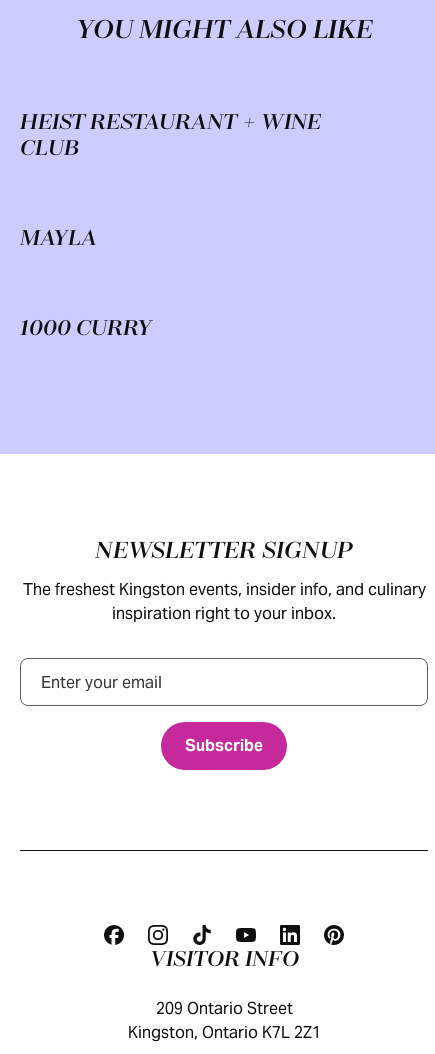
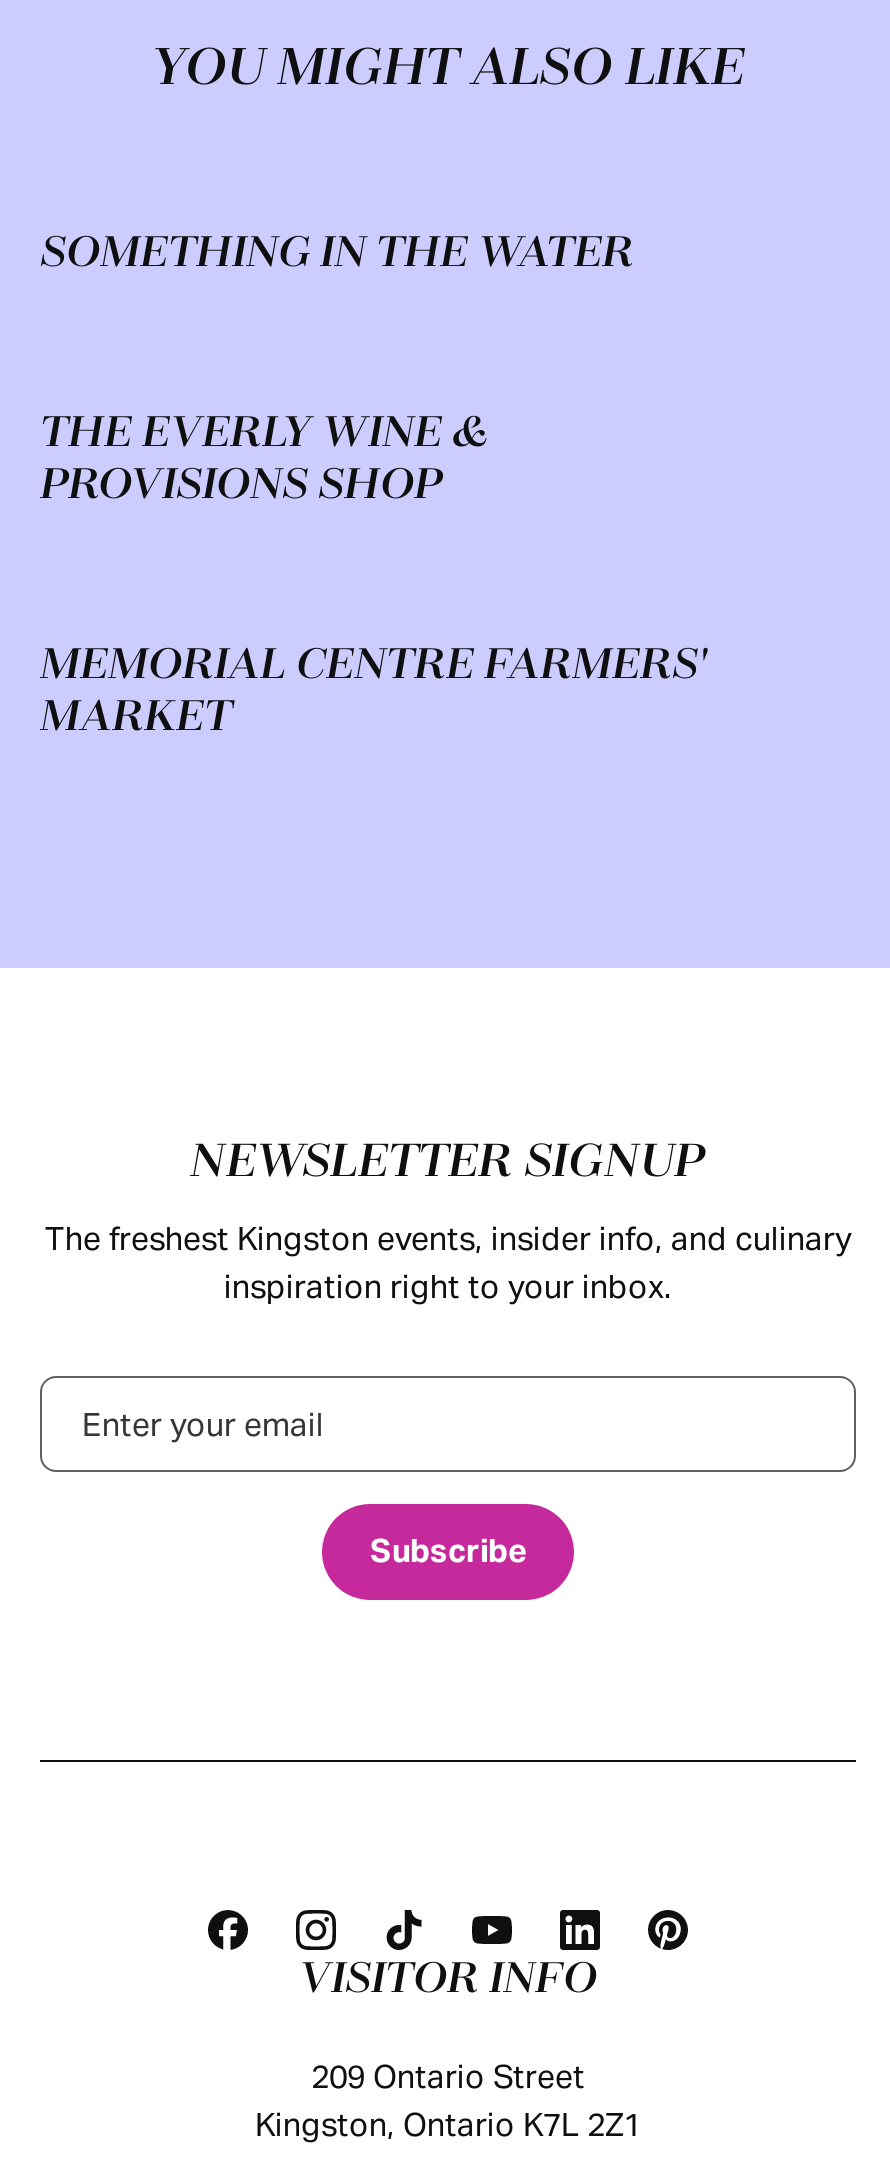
[20,111,321,161] HEIST RESTAURANT + WINE | CLUB -> [40,230,634,278] SOMETHING IN THE WATER
[20,227,97,251] MAYLA -> [40,410,488,510] THE EVERLY WINE & | PROVISIONS SHOP
[20,317,152,341] 1000 CURRY -> [40,642,706,742] MEMORIAL CENTRE FARMERS' | MARKET

